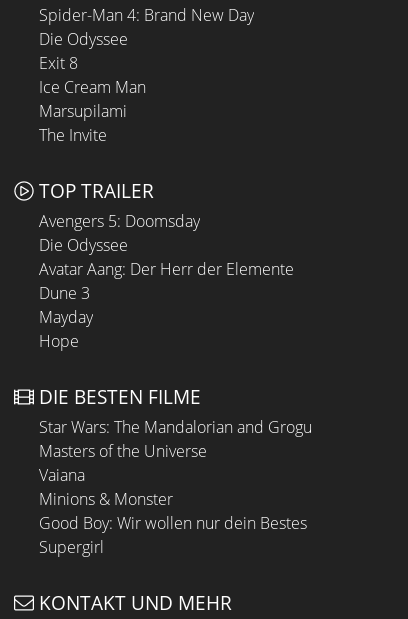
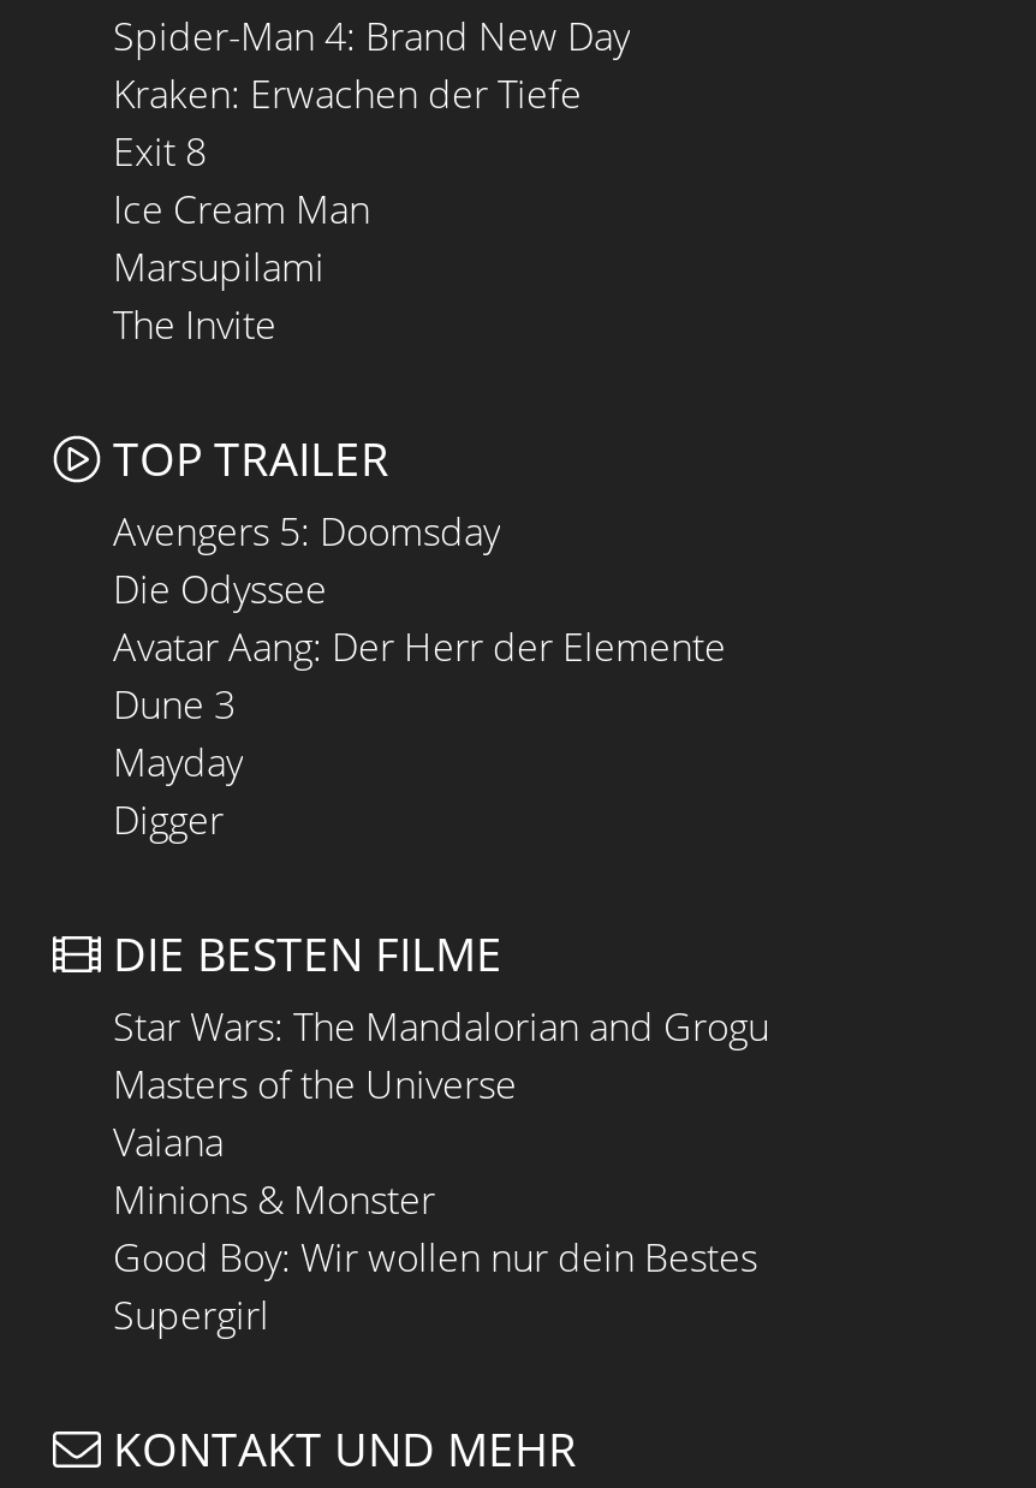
[39,28,128,50] Die Odyssee -> [113,68,582,121] Kraken: Erwachen der Tiefe
[39,330,79,352] Hope -> [113,794,224,846] Digger

